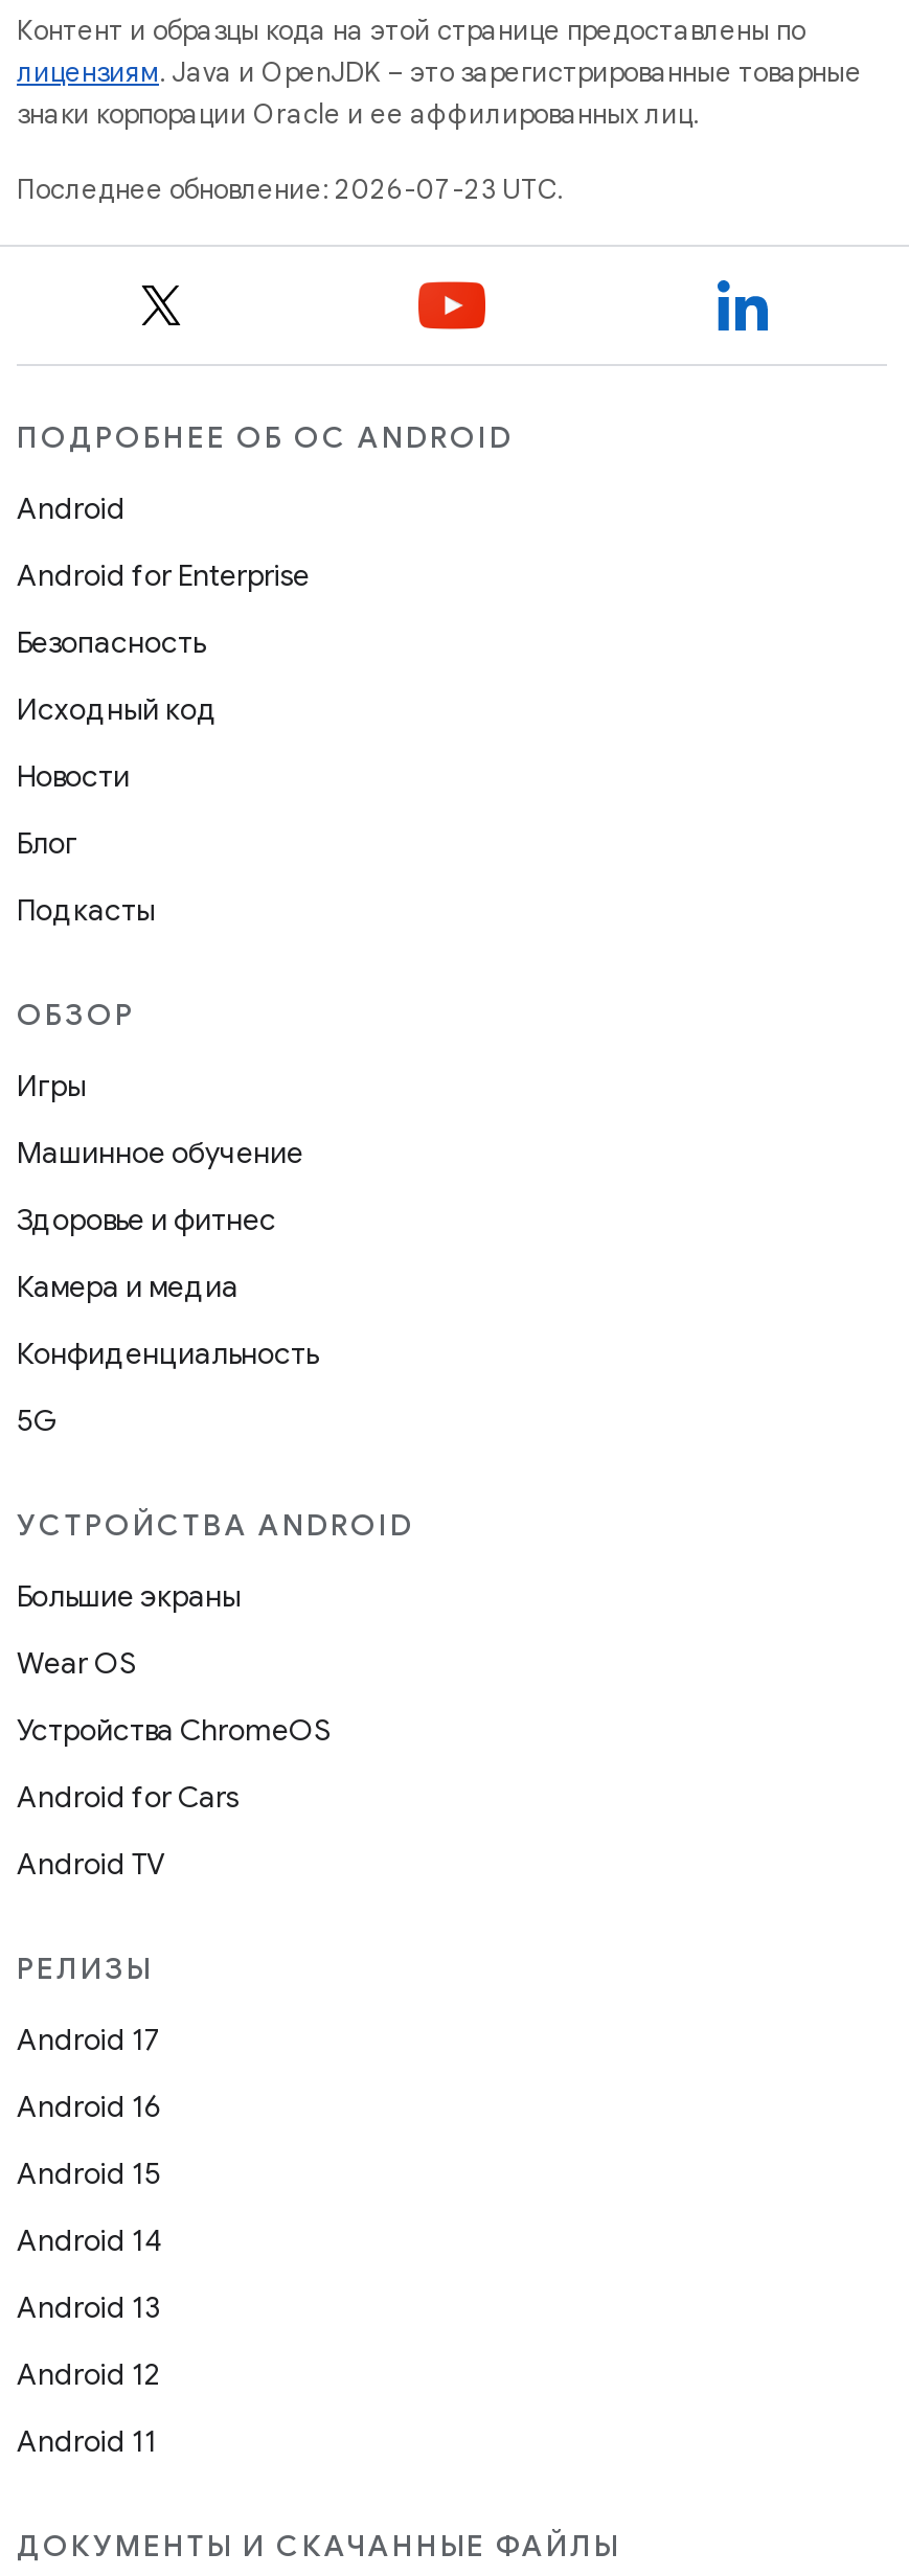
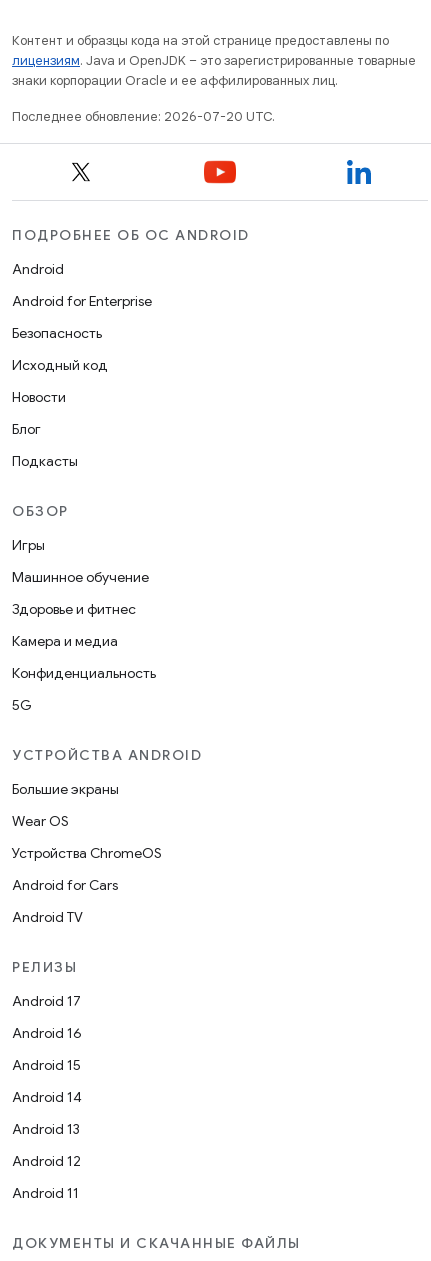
[17,172,563,207] Последнее обновление: 2026-07-23 UTC. -> [12,108,275,125] Последнее обновление: 2026-07-20 UTC.

